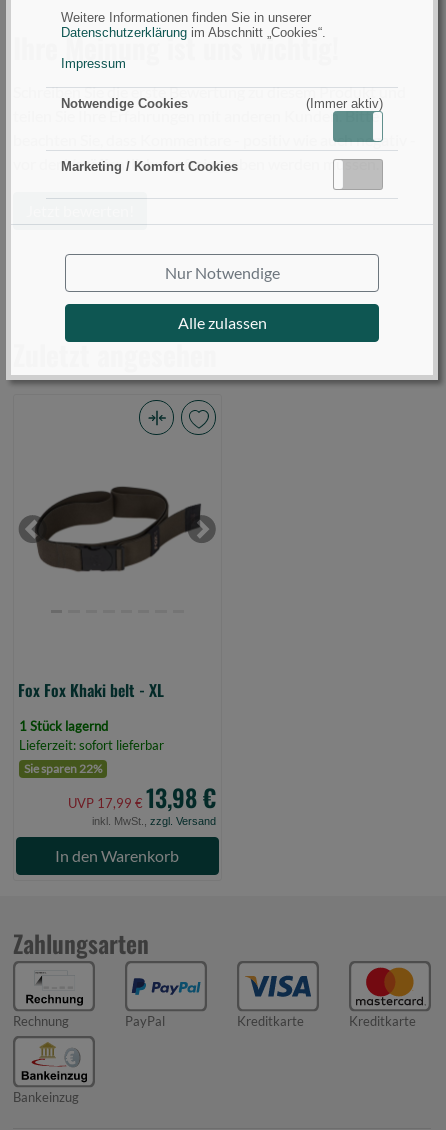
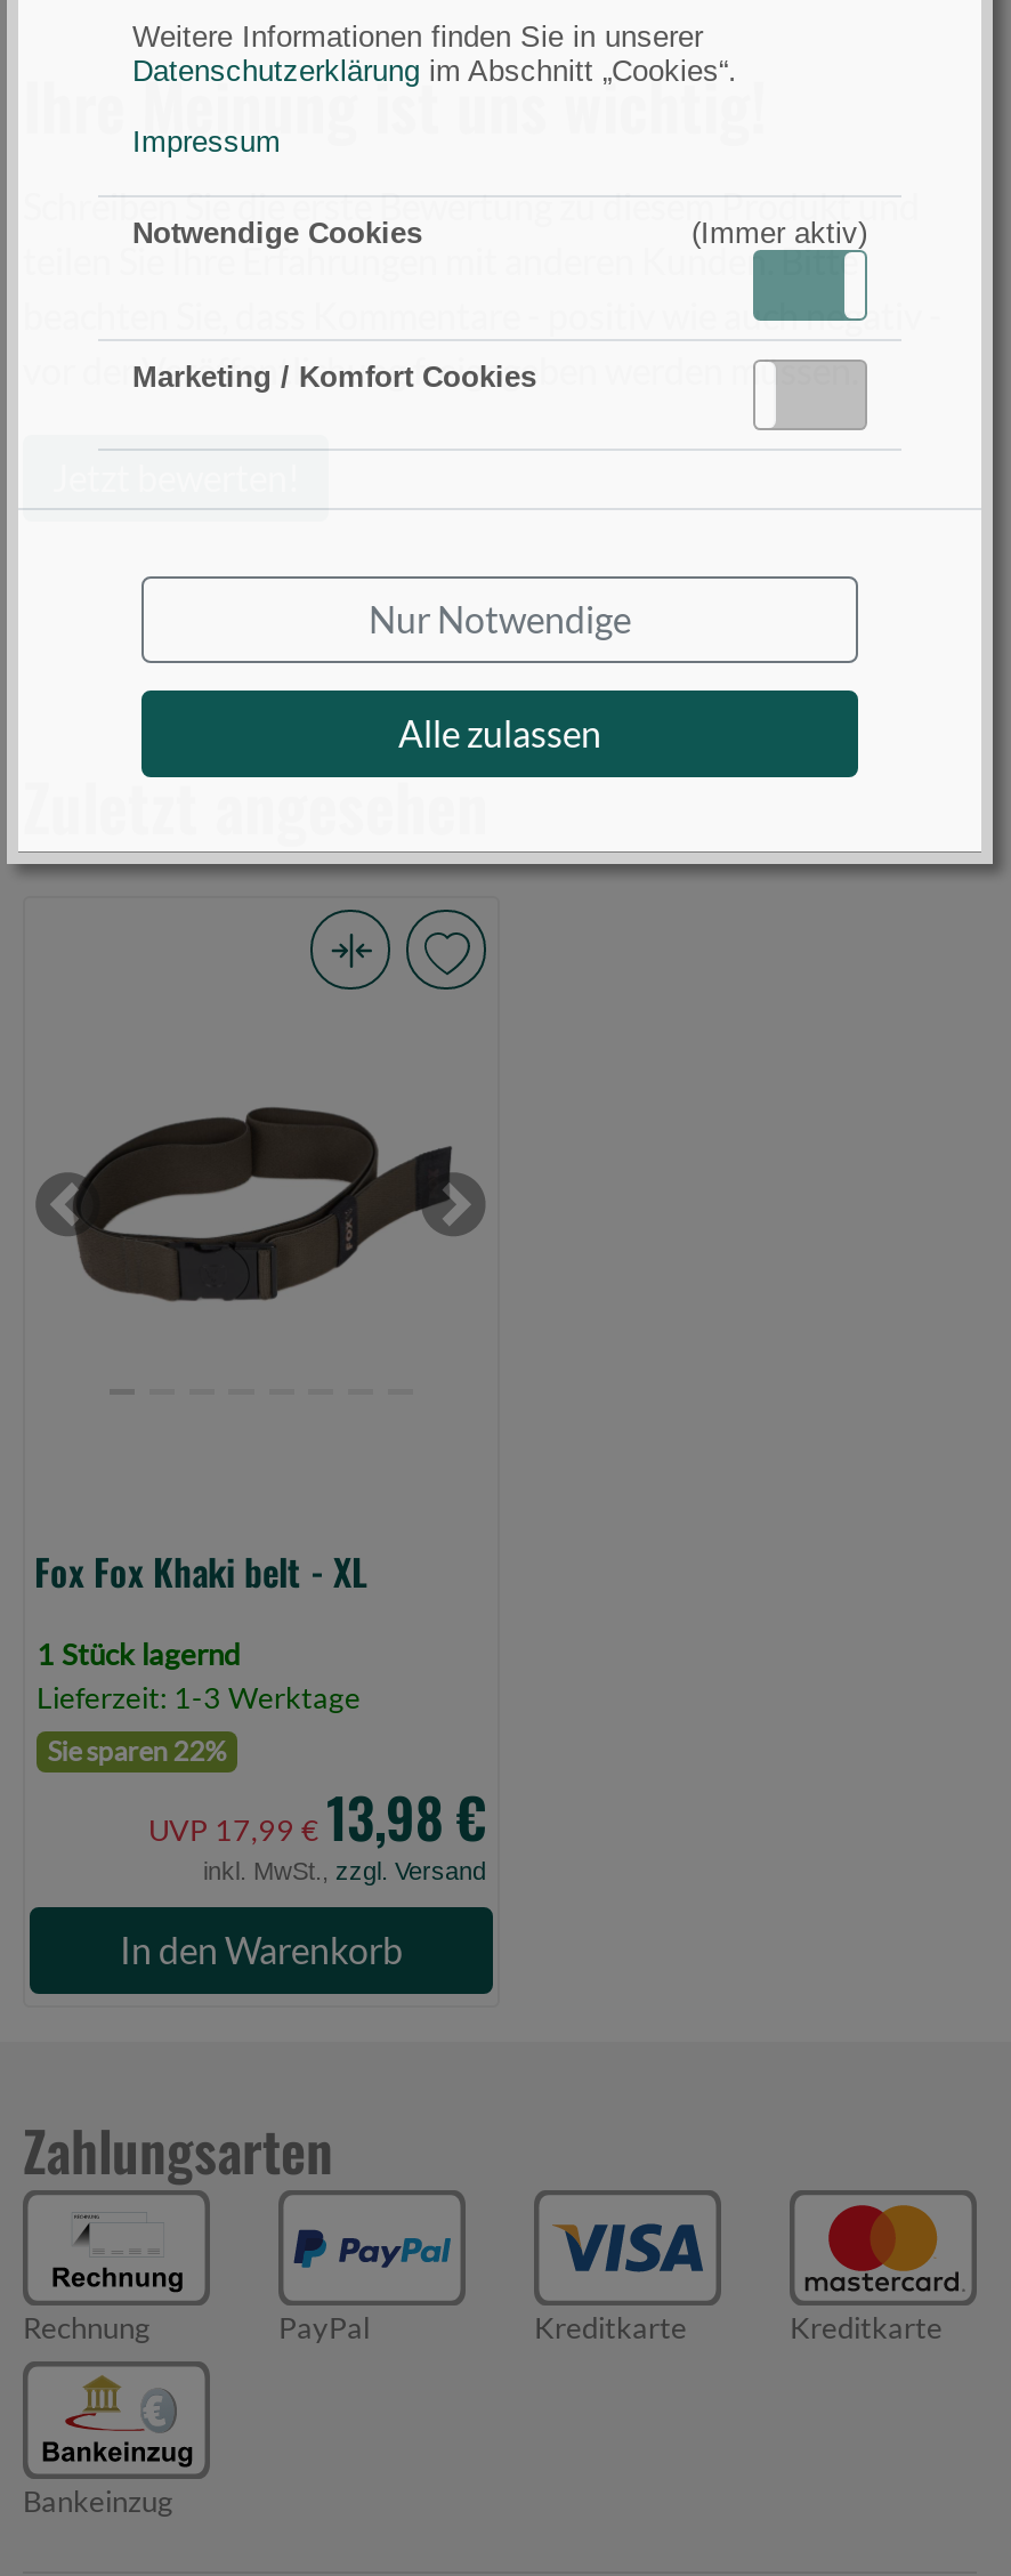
[19,737,164,753] Lieferzeit: sofort lieferbar -> [37,1678,361,1715] Lieferzeit: 1-3 Werktage

